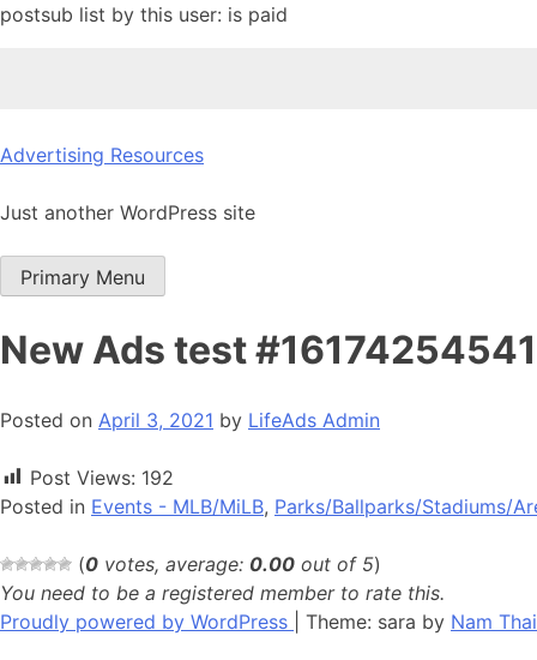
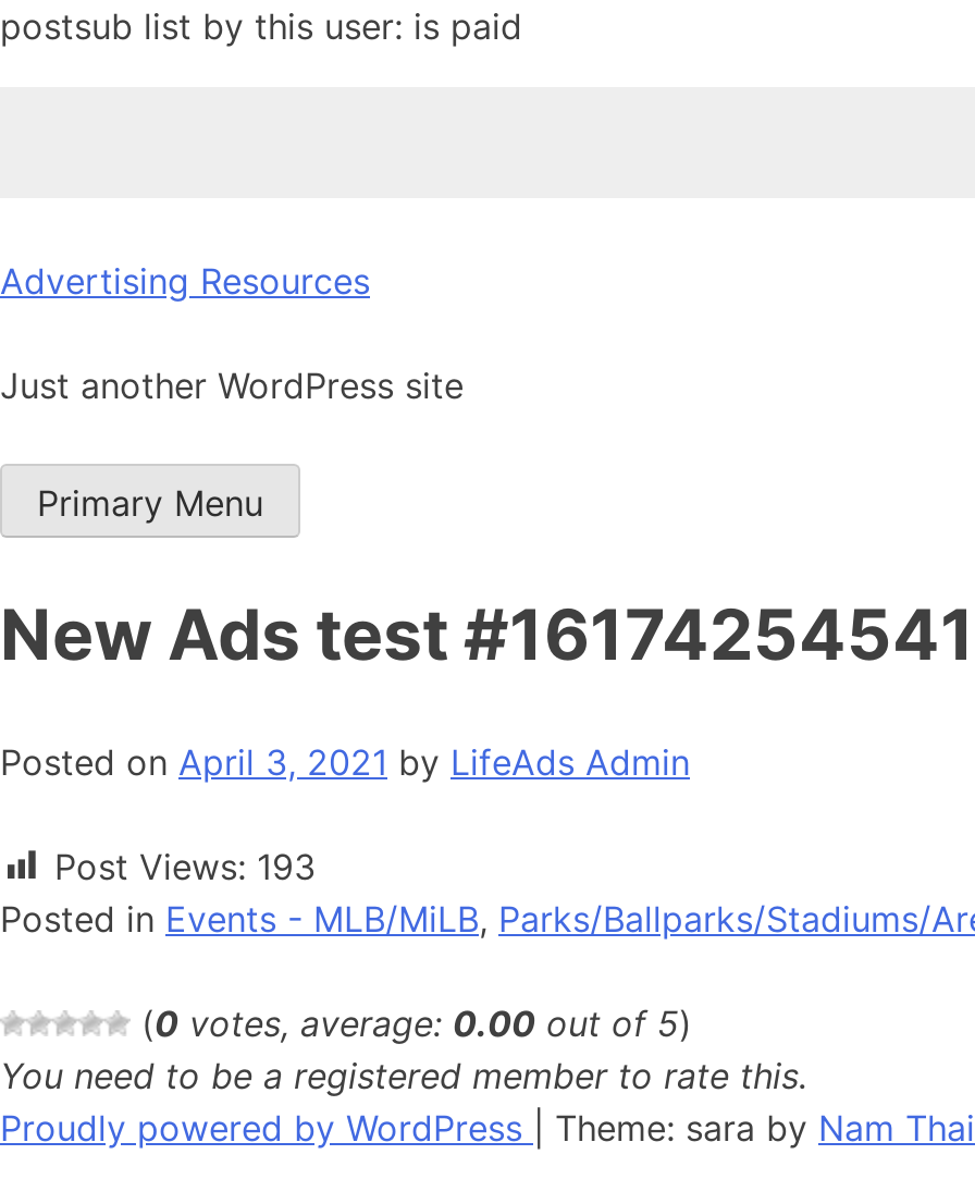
[30,465,174,489] Post Views: 192 -> [54,844,316,887] Post Views: 193

